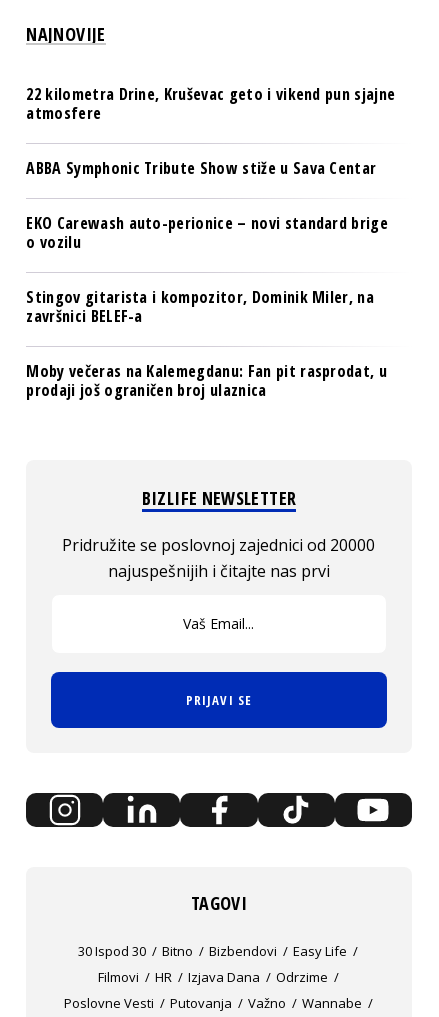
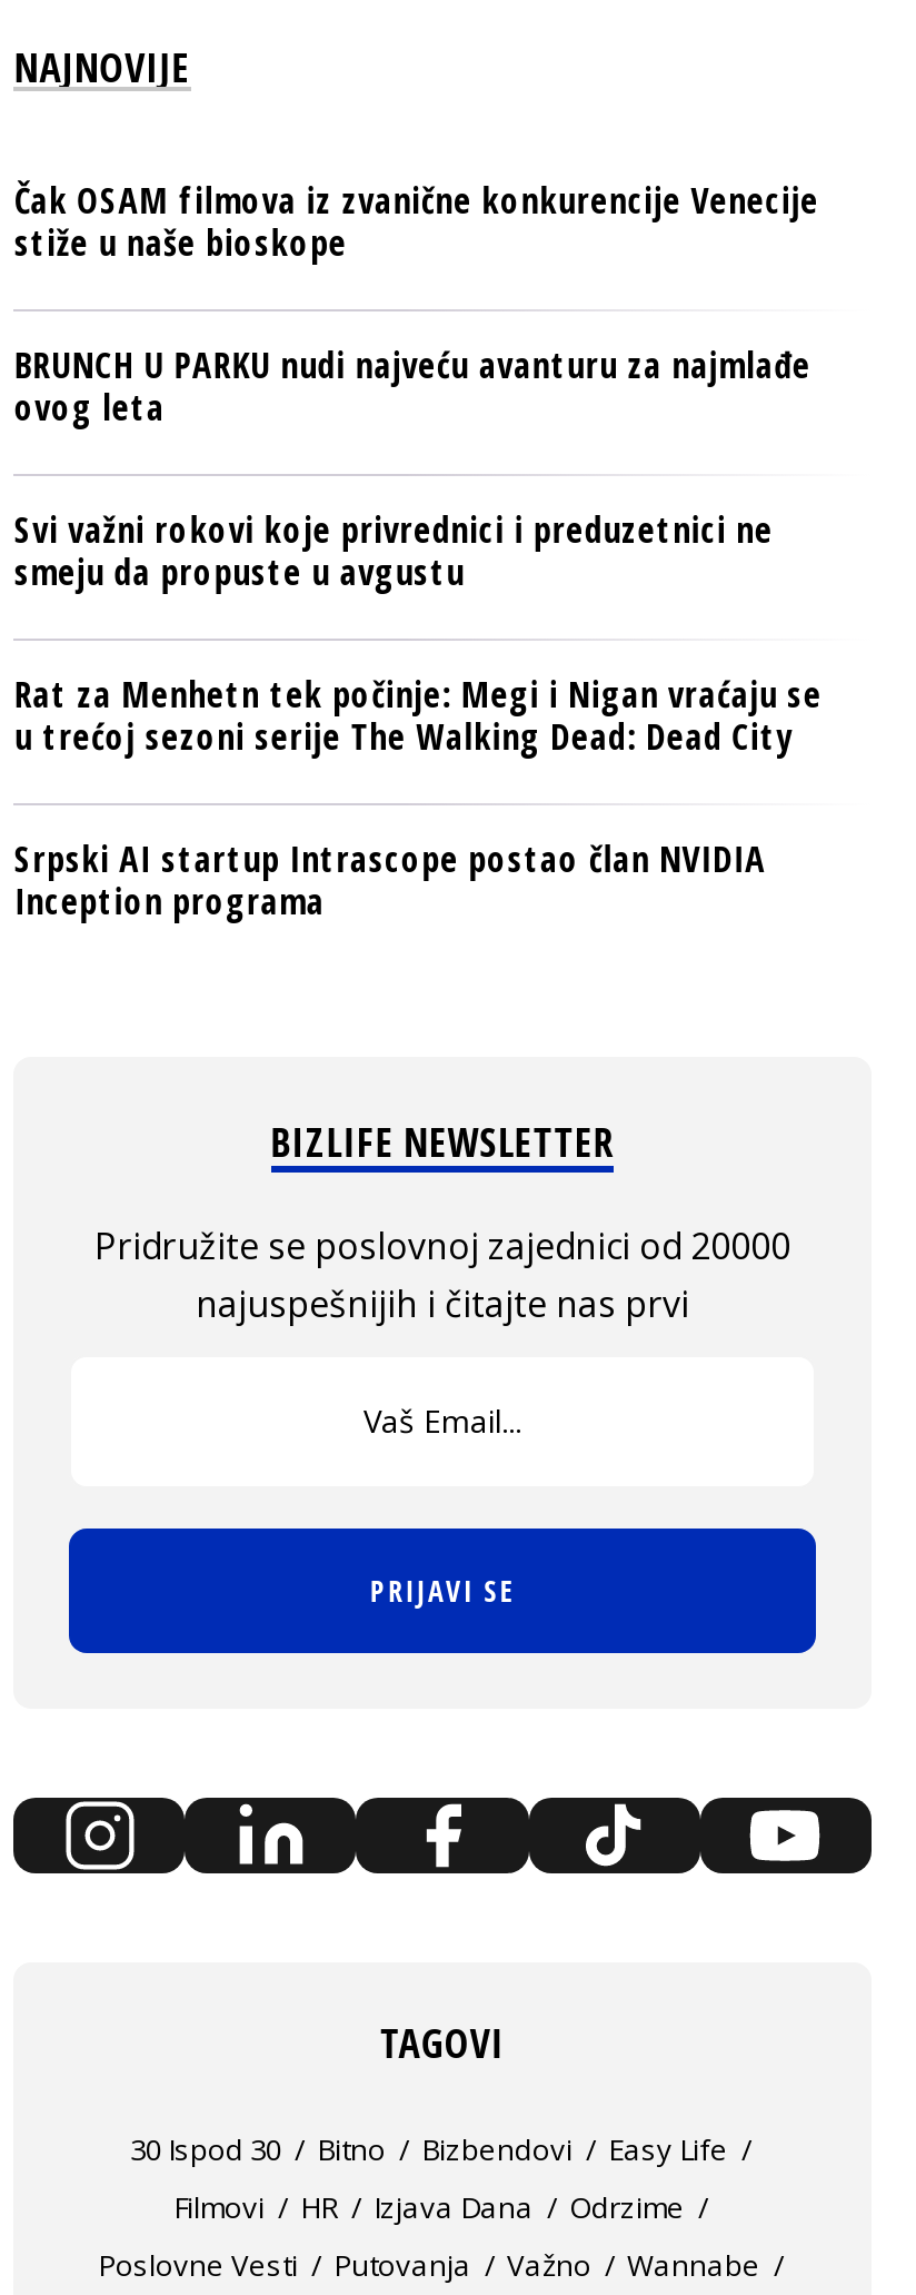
[26,83,395,124] 22 kilometra Drine, Kruševac geto i vikend pun sjajne | atmosfere -> [14,175,819,266] Čak OSAM filmova iz zvanične konkurencije Venecije | stiže u naše bioskope
[26,157,376,179] ABBA Symphonic Tribute Show stiže u Sava Centar -> [14,340,811,431] BRUNCH U PARKU nudi najveću avanturu za najmlađe | ovog leta
[26,212,388,253] EKO Carewash auto-perionice – novi standard brige | o vozilu -> [14,504,773,595] Svi važni rokovi koje privrednici i preduzetnici ne | smeju da propuste u avgustu
[26,286,374,327] Stingov gitarista i kompozitor, Dominik Miler, na | završnici BELEF-a -> [14,669,822,760] Rat za Menhetn tek počinje: Megi i Nigan vraćaju se | u trećoj sezoni serije The Walking Dead: Dead City
[26,360,387,401] Moby večeras na Kalemegdanu: Fan pit rasprodat, u | prodaji još ograničen broj ulaznica -> [14,833,766,925] Srpski AI startup Intrascope postao član NVIDIA | Inception programa

